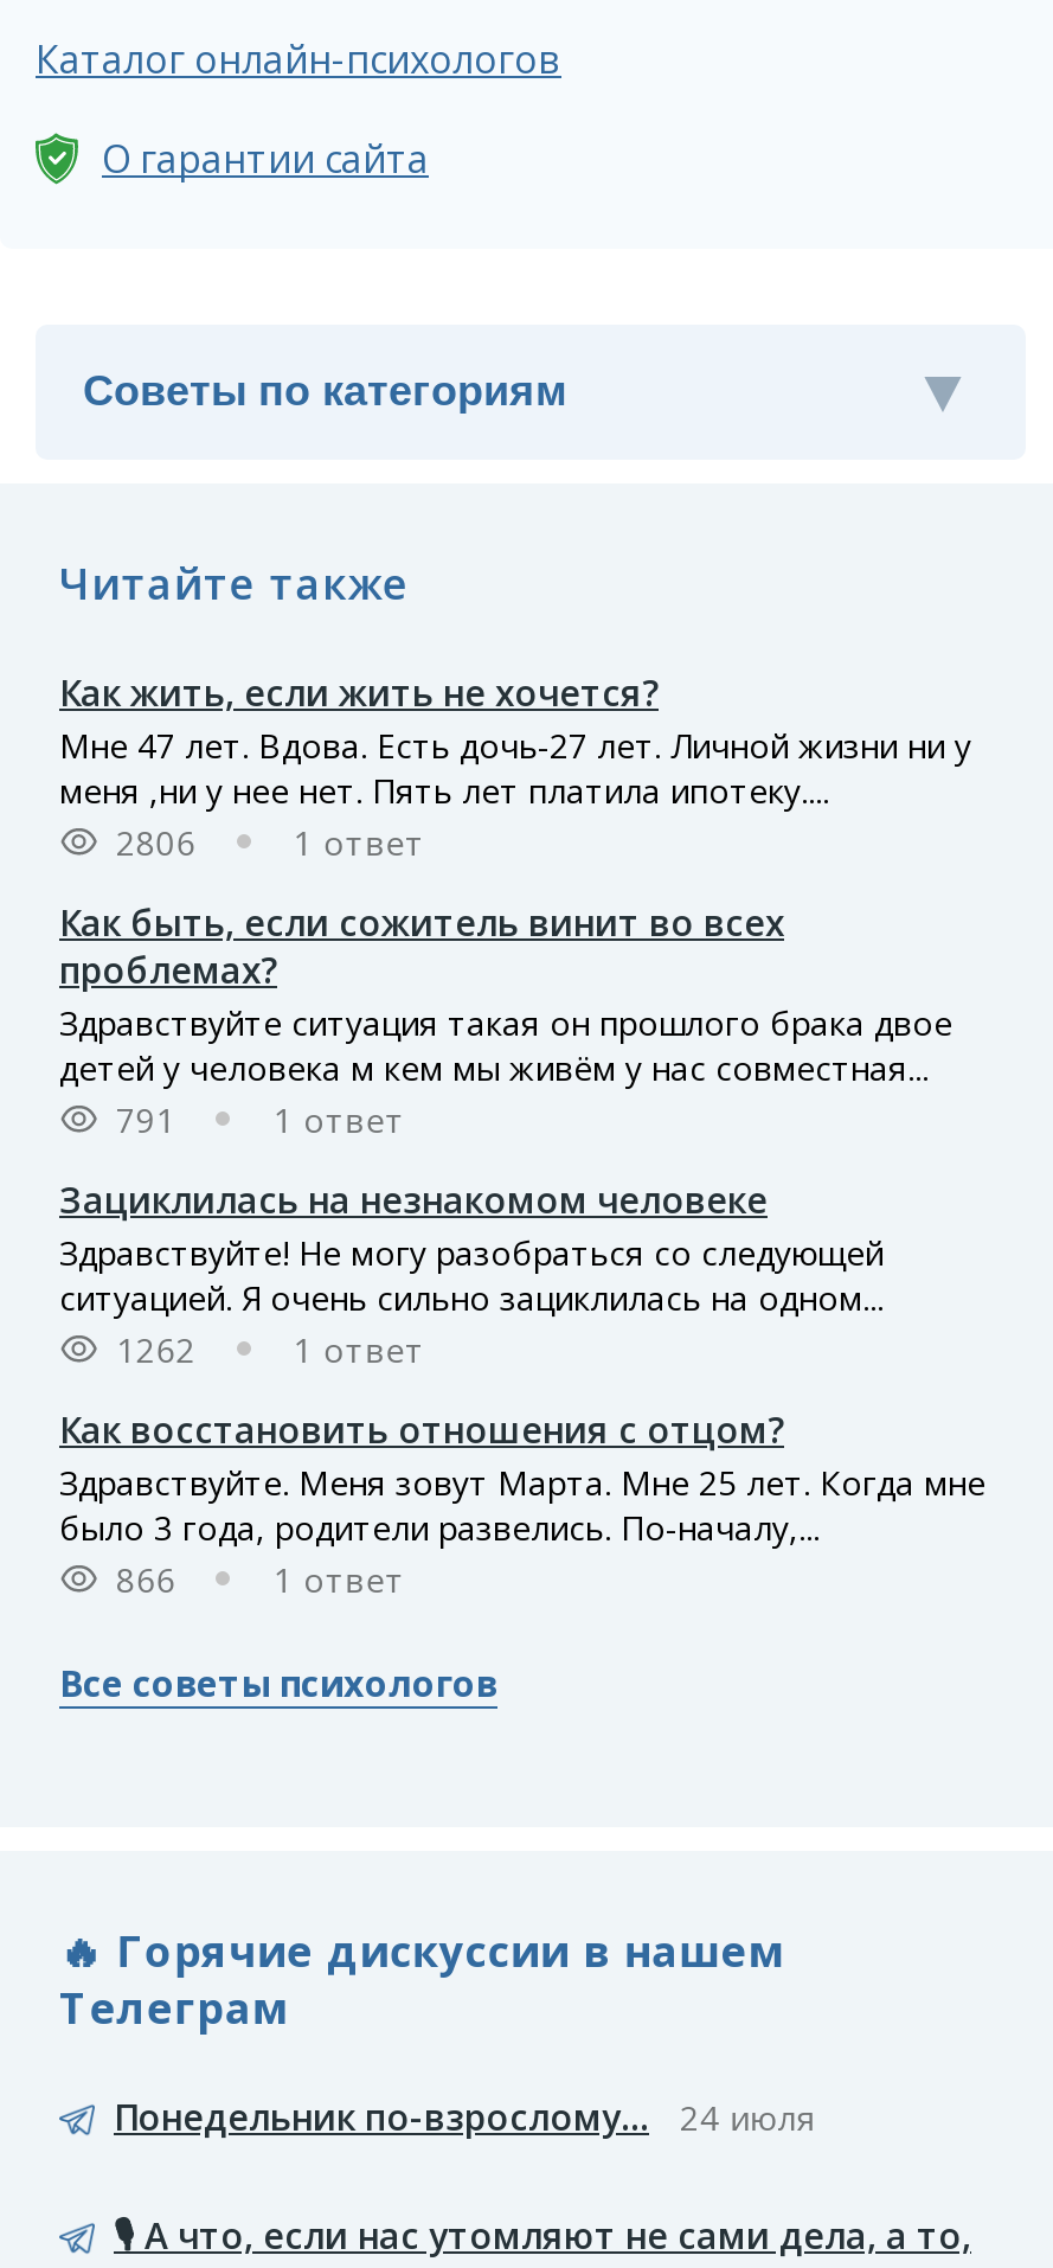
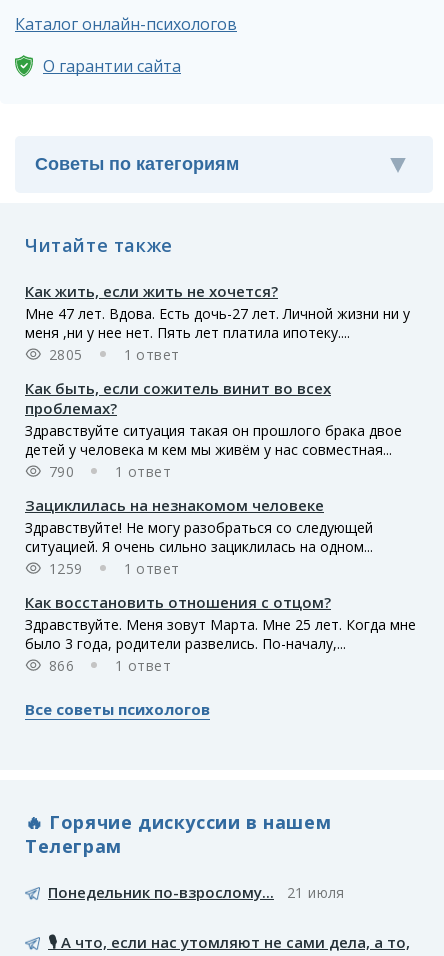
[116,819,196,864] 2806 -> [49,345,83,364] 2805
[116,1097,176,1142] 791 -> [49,462,74,481] 790
[116,1326,196,1371] 1262 -> [49,559,83,578] 1259
[114,2092,817,2140] Понедельник по-взрослому... 24 июля -> [48,882,345,902] Понедельник по-взрослому... 21 июля

